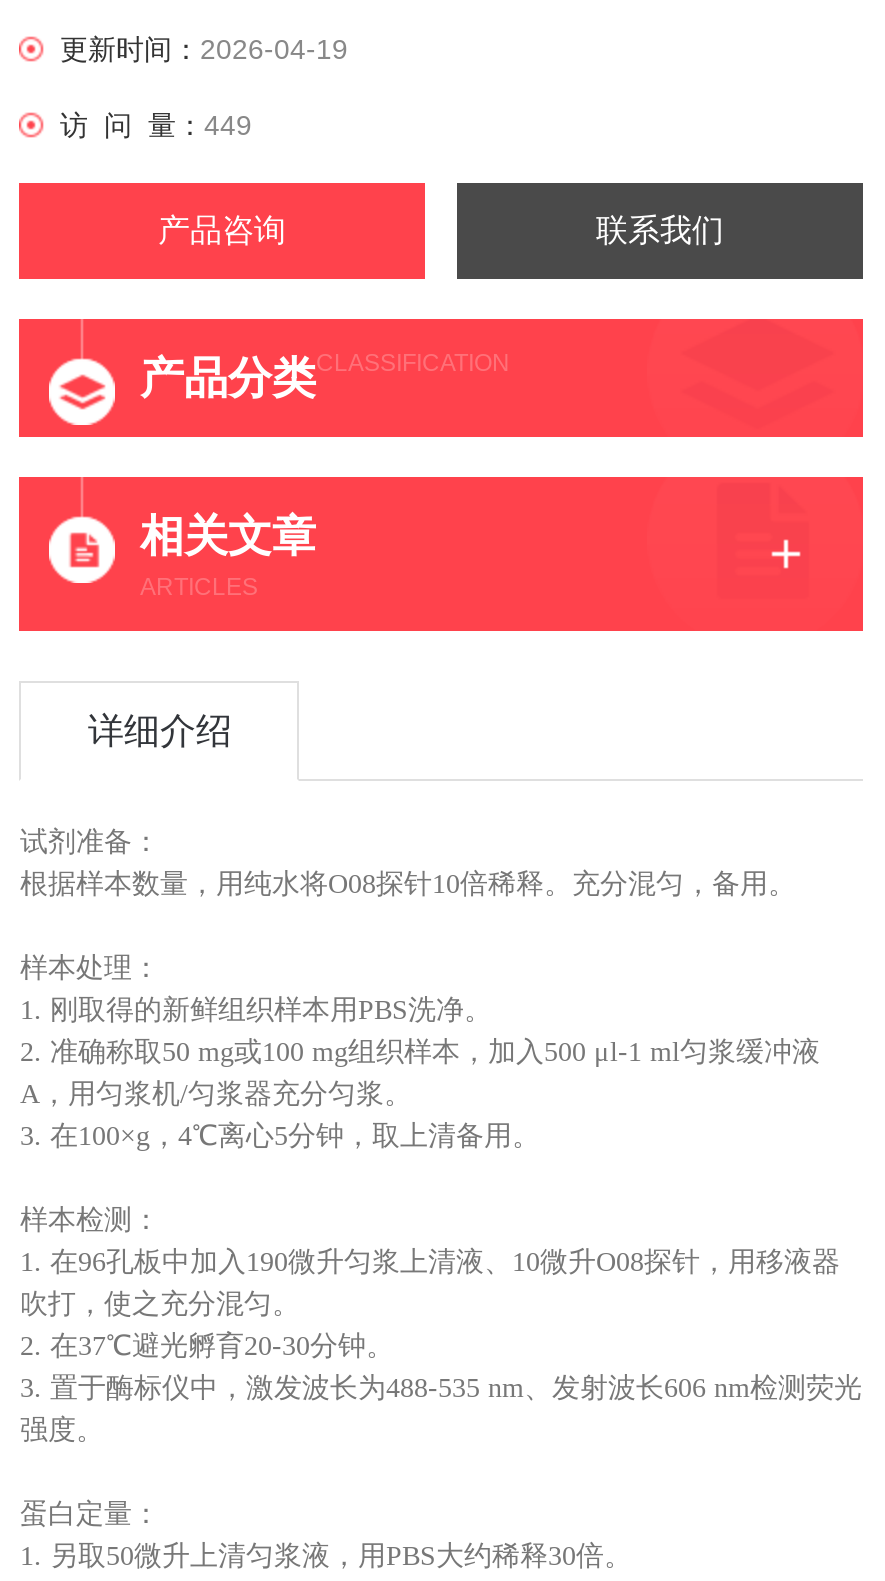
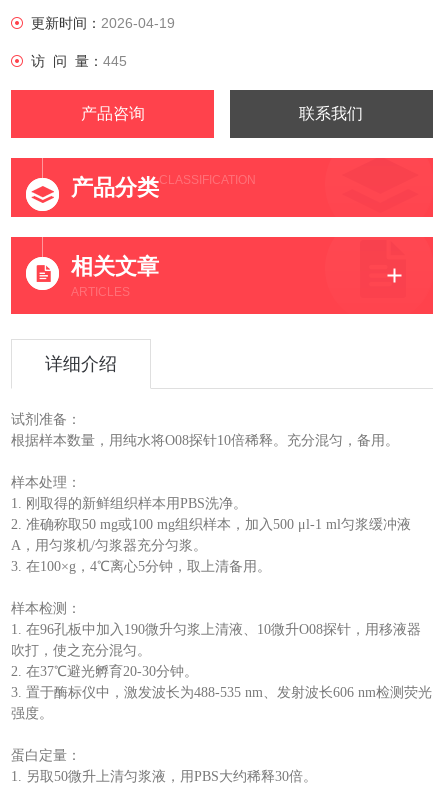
[60,109,252,141] 访 问 量：449 -> [31,53,127,69] 访 问 量：445

